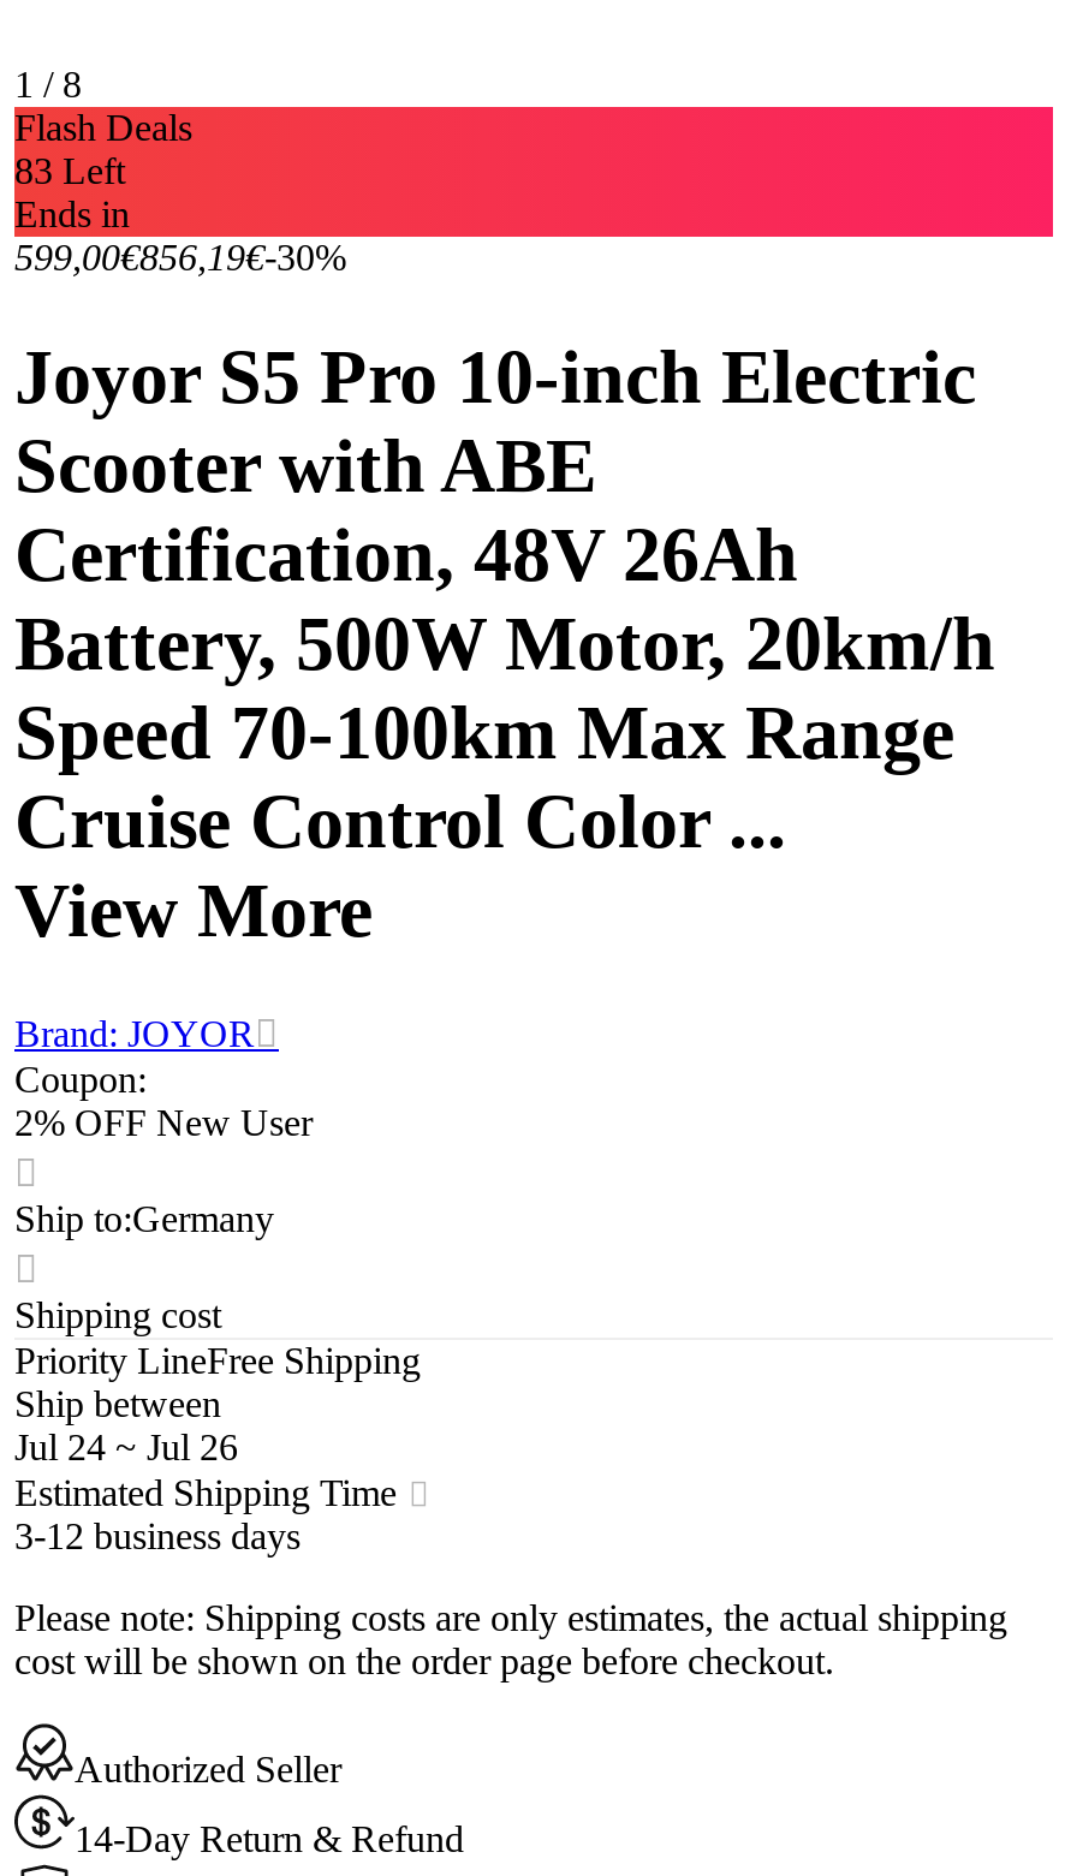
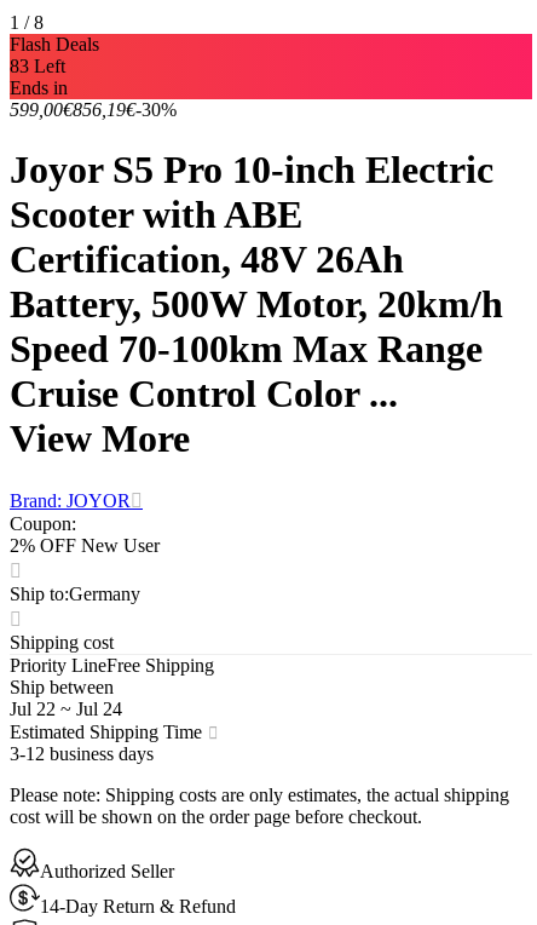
[14,1427,238,1468] Jul 24 ~ Jul 26 -> [10,699,122,720] Jul 22 ~ Jul 24

